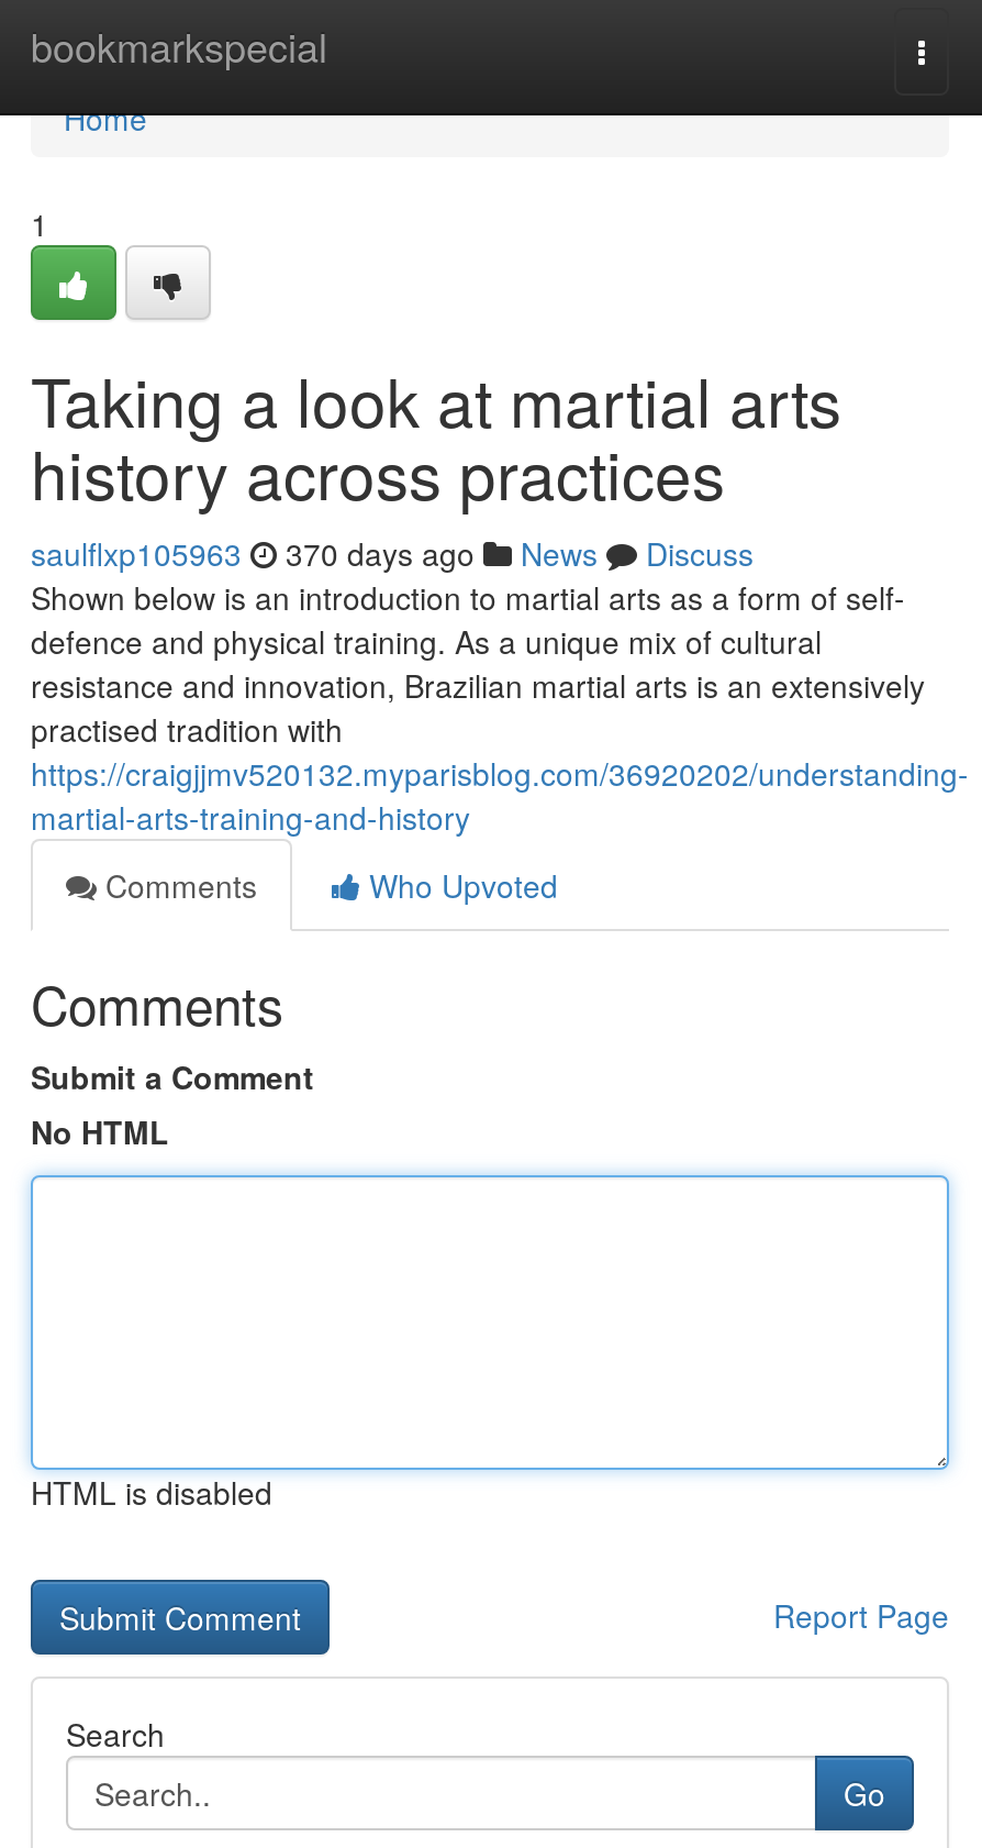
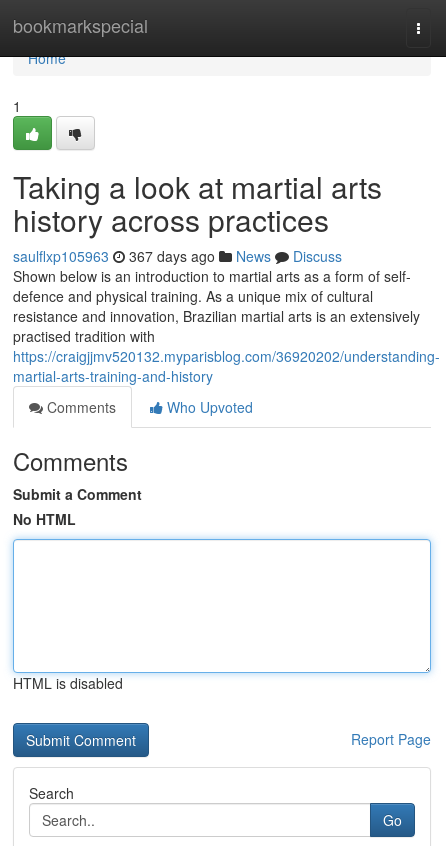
[31,531,754,575] saulflxp105963 370 days ago News Discuss -> [13,246,342,266] saulflxp105963 367 days ago News Discuss

